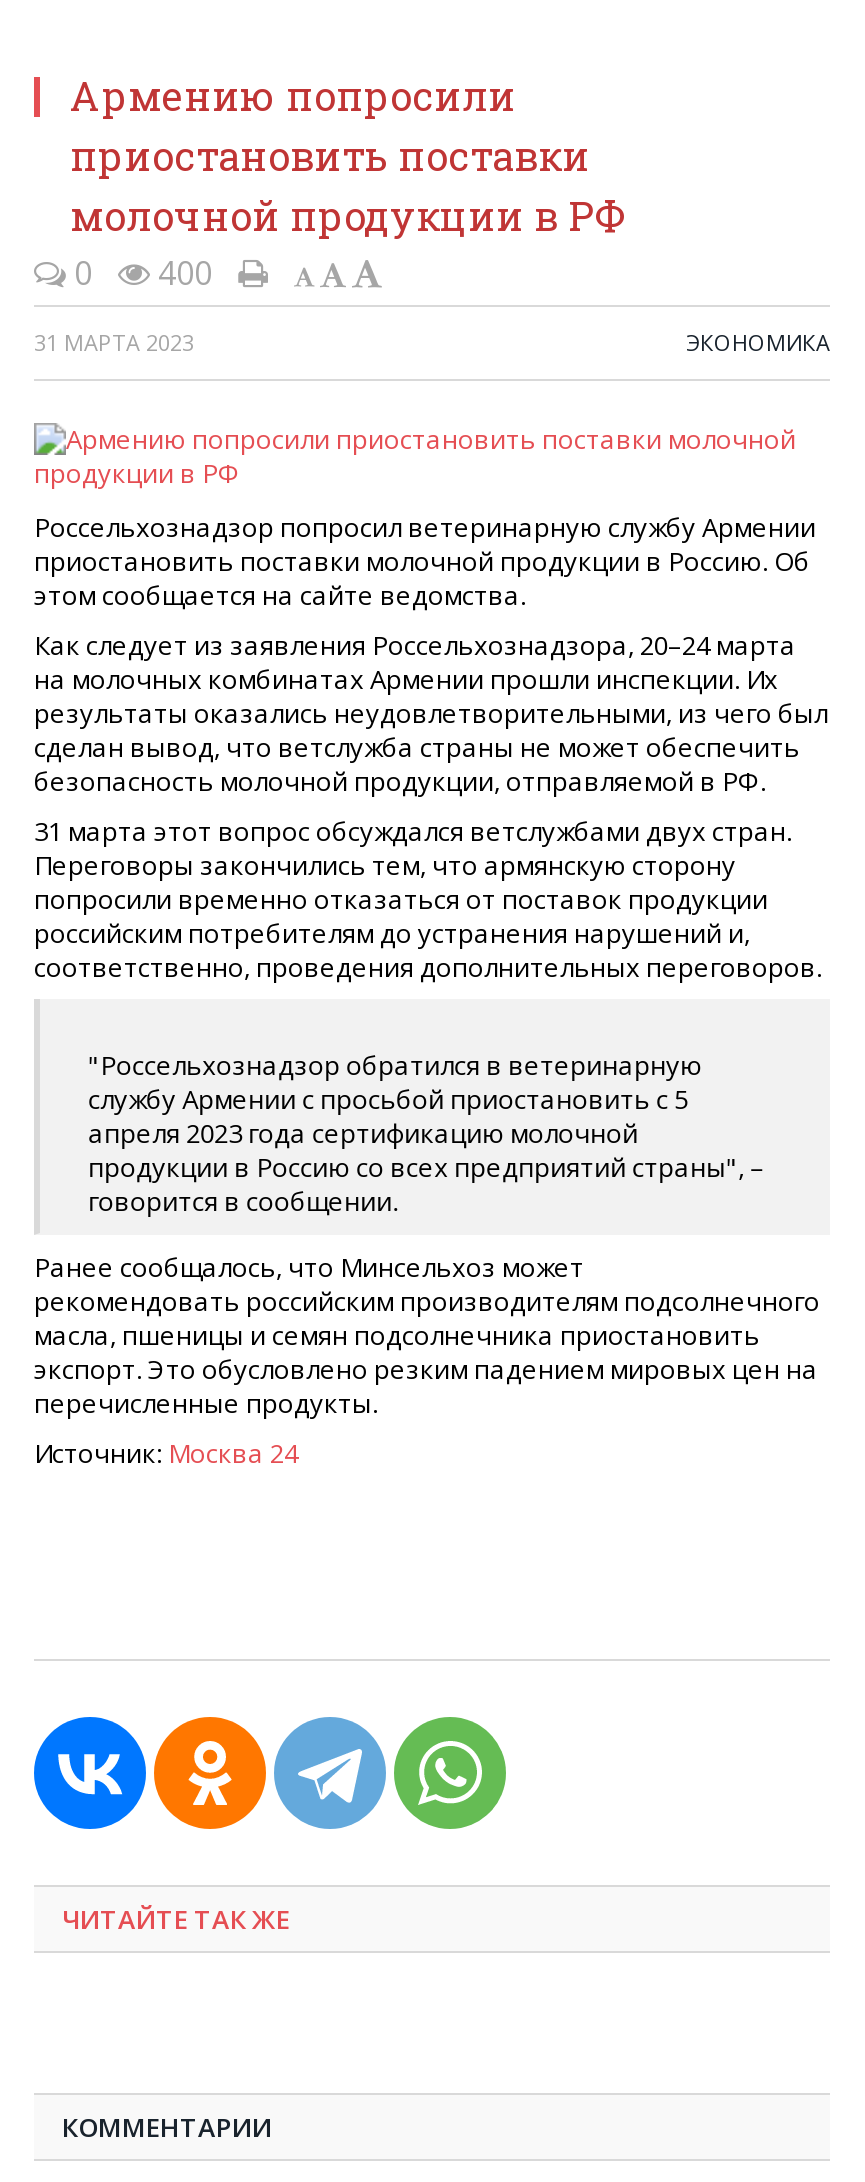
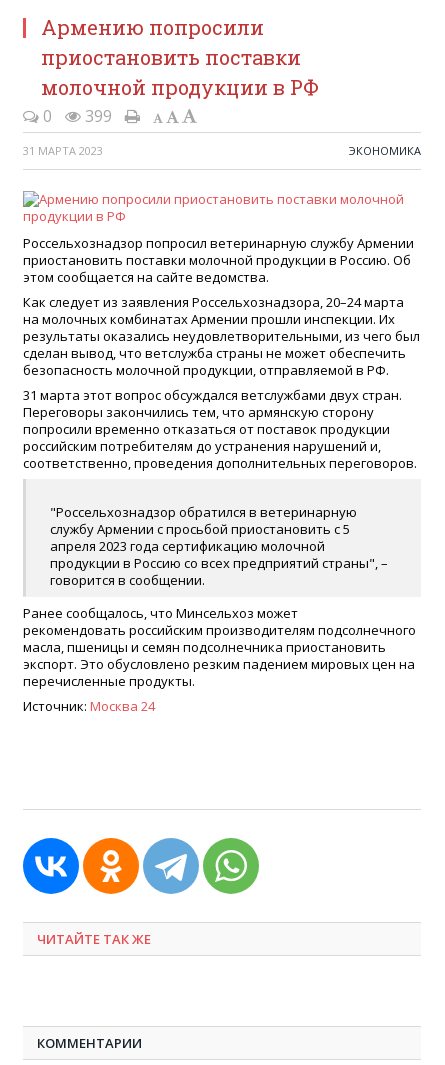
[66,251,212,295] 0 400 -> [39,105,112,127] 0 399

